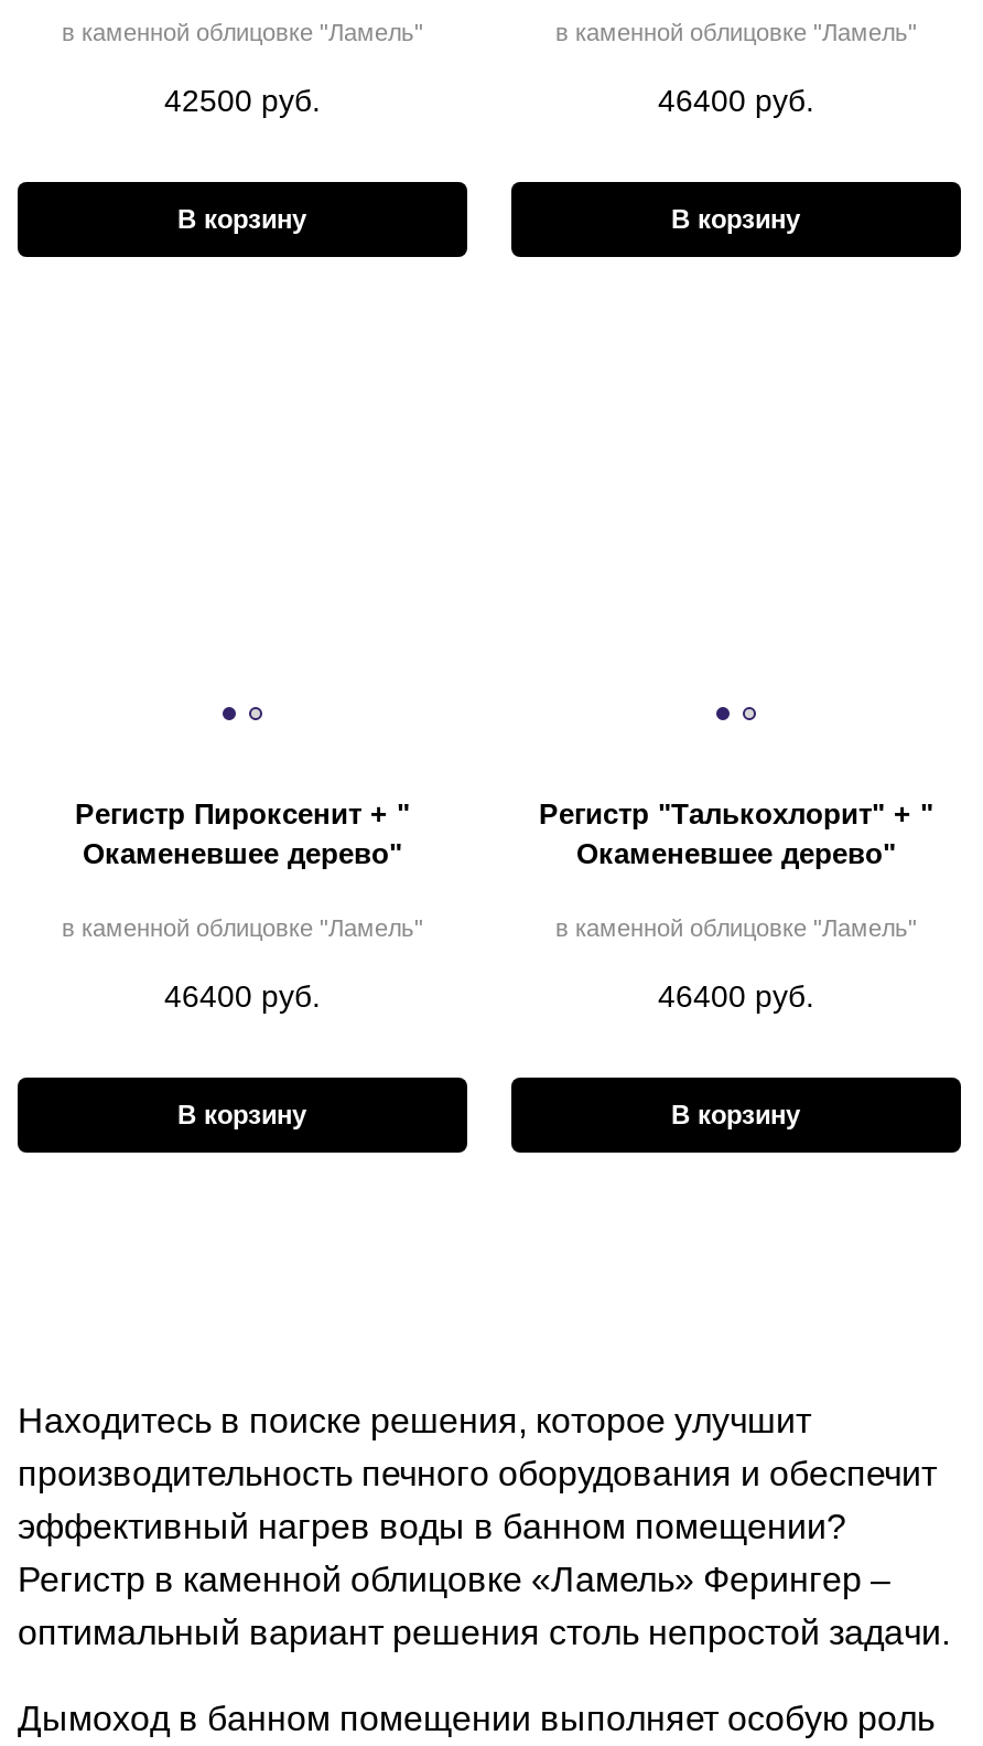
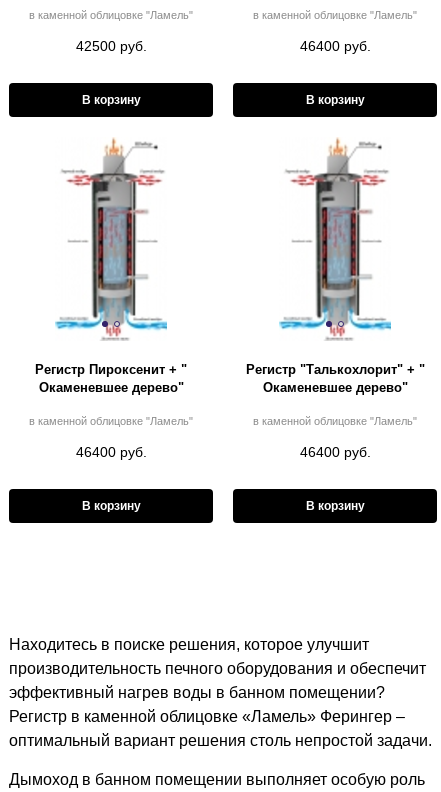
none -> [55,138,168,341] [image]
none -> [279,138,392,341] [image]

